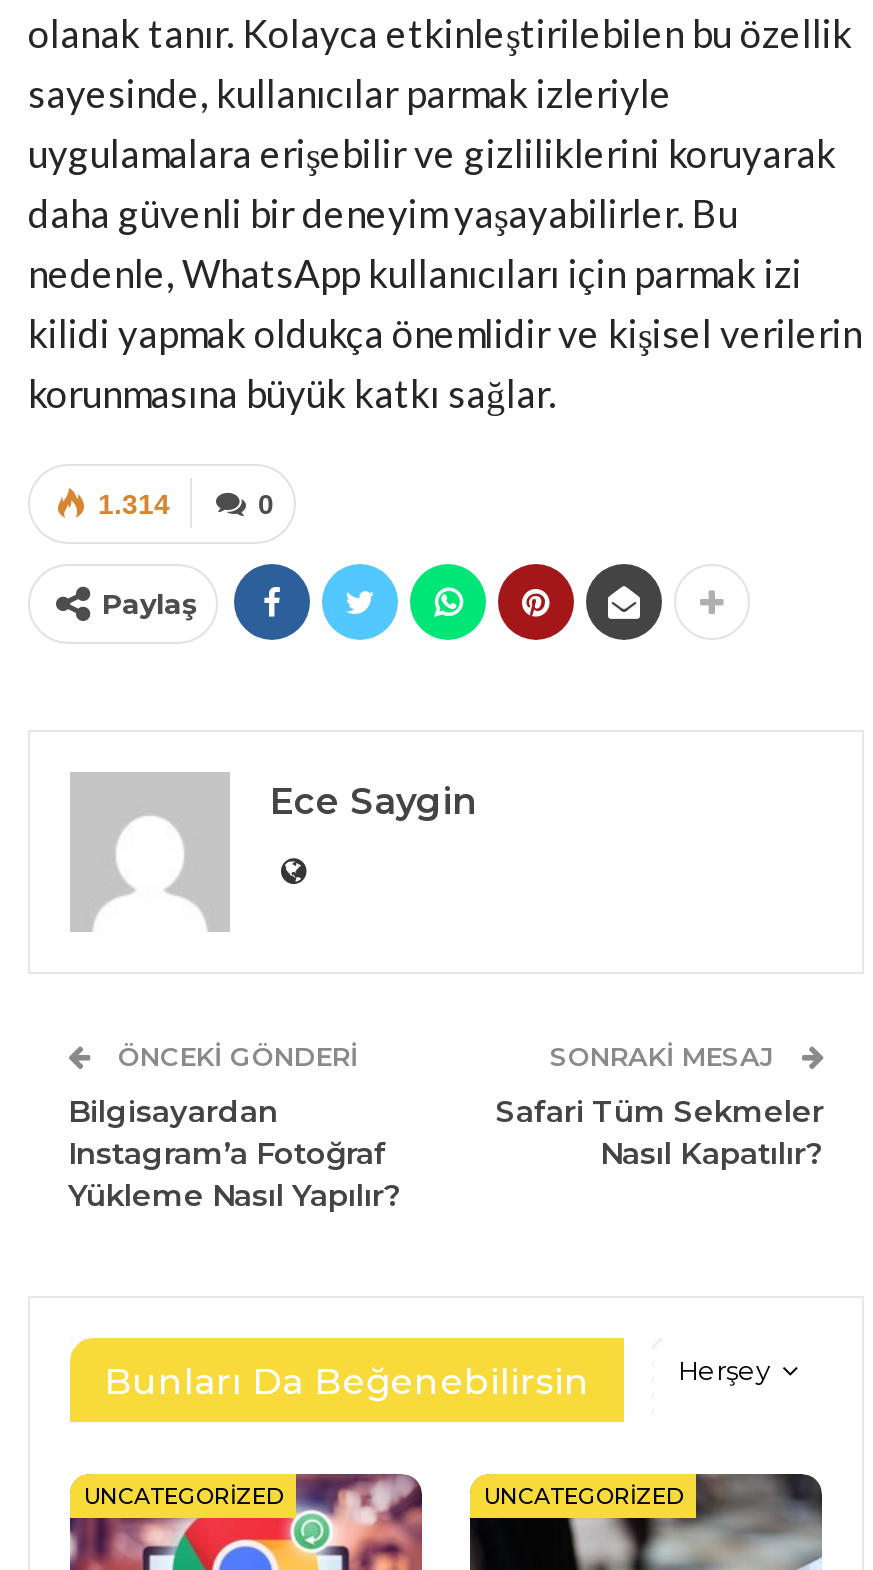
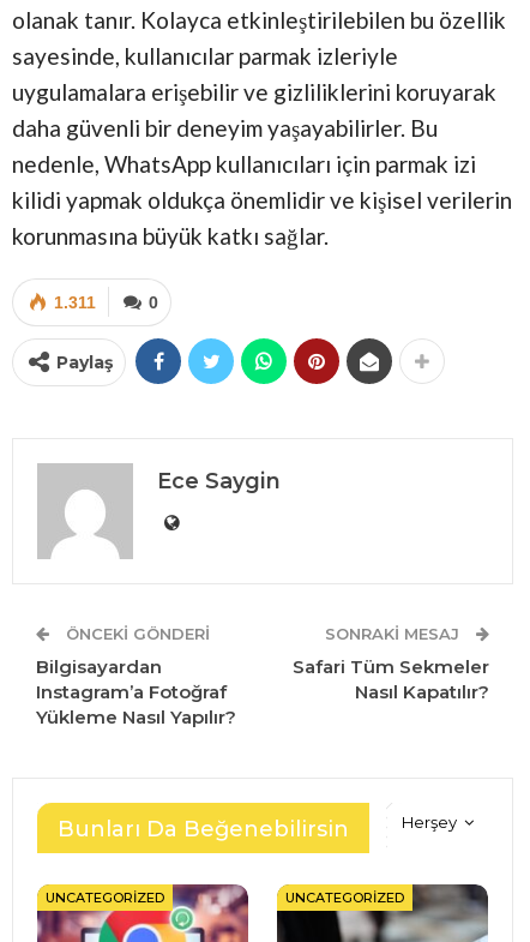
[98,487,170,519] 1.314 -> [54,292,96,312] 1.311

